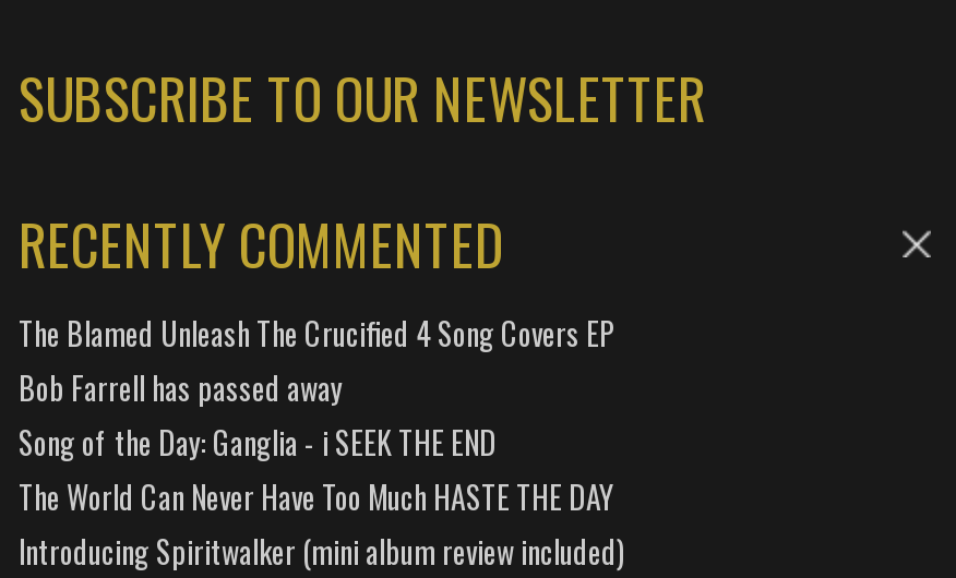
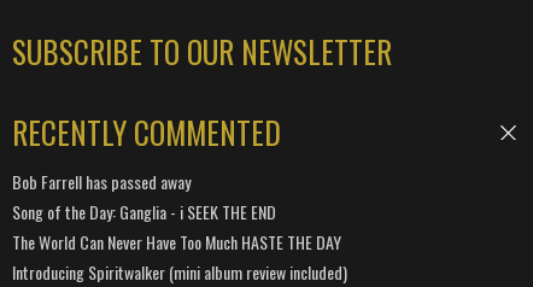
[19,310,614,356] The Blamed Unleash The Crucified 4 Song Covers EP -> none

